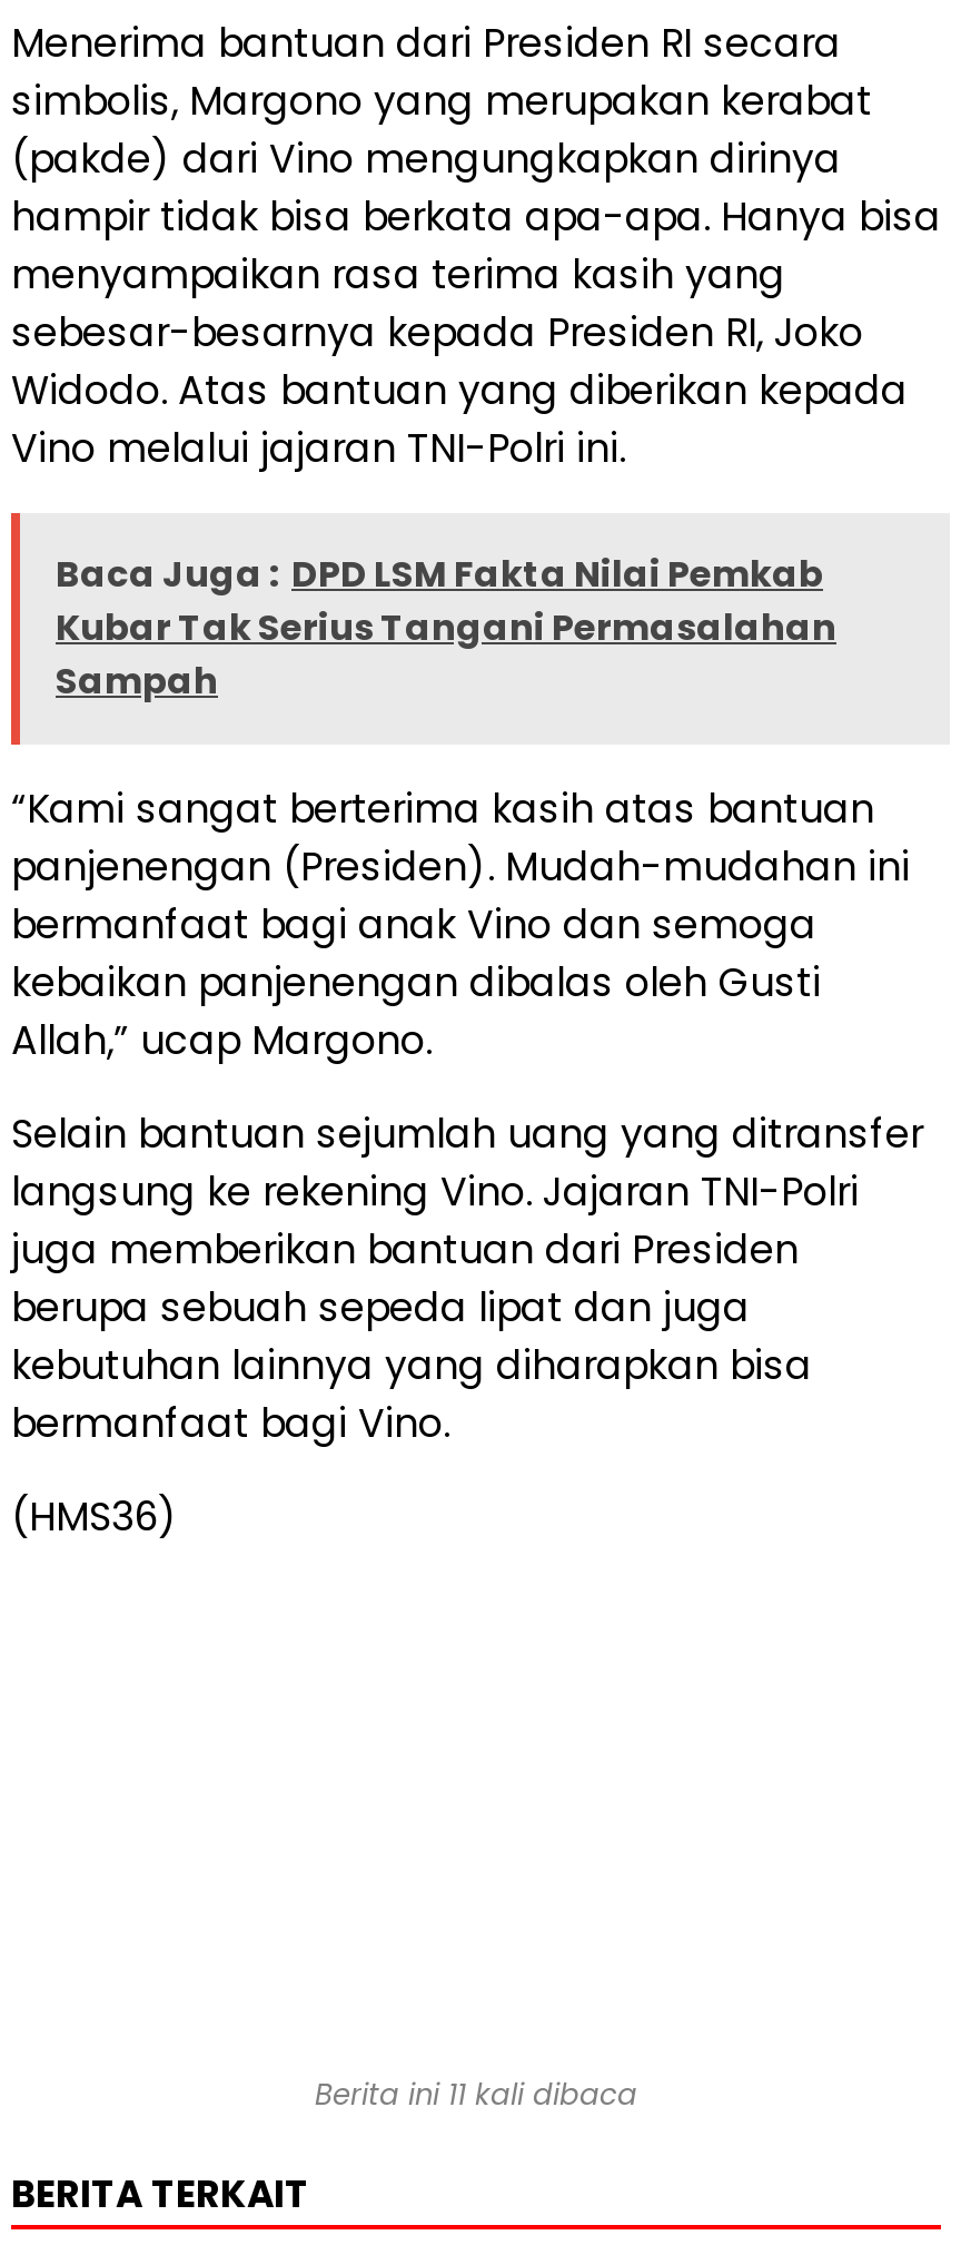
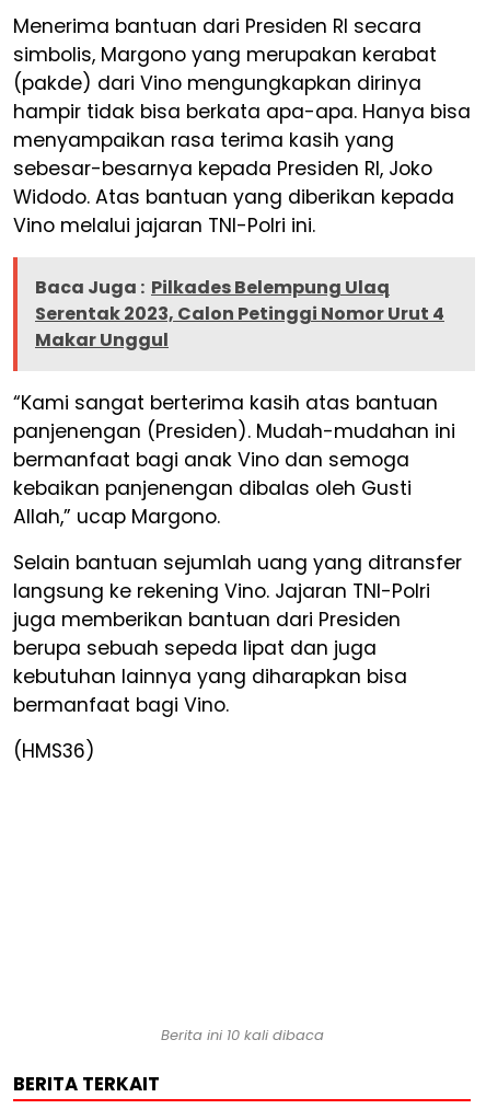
[56,549,836,707] Baca Juga : DPD LSM Fakta Nilai Pemkab | Kubar Tak Serius Tangani Permasalahan | Sampah -> [35,275,444,352] Baca Juga : Pilkades Belempung Ulaq | Serentak 2023, Calon Petinggi Nomor Urut 4 | Makar Unggul
[315,2073,637,2116] Berita ini 11 kali dibaca -> [160,1025,323,1045] Berita ini 10 kali dibaca

